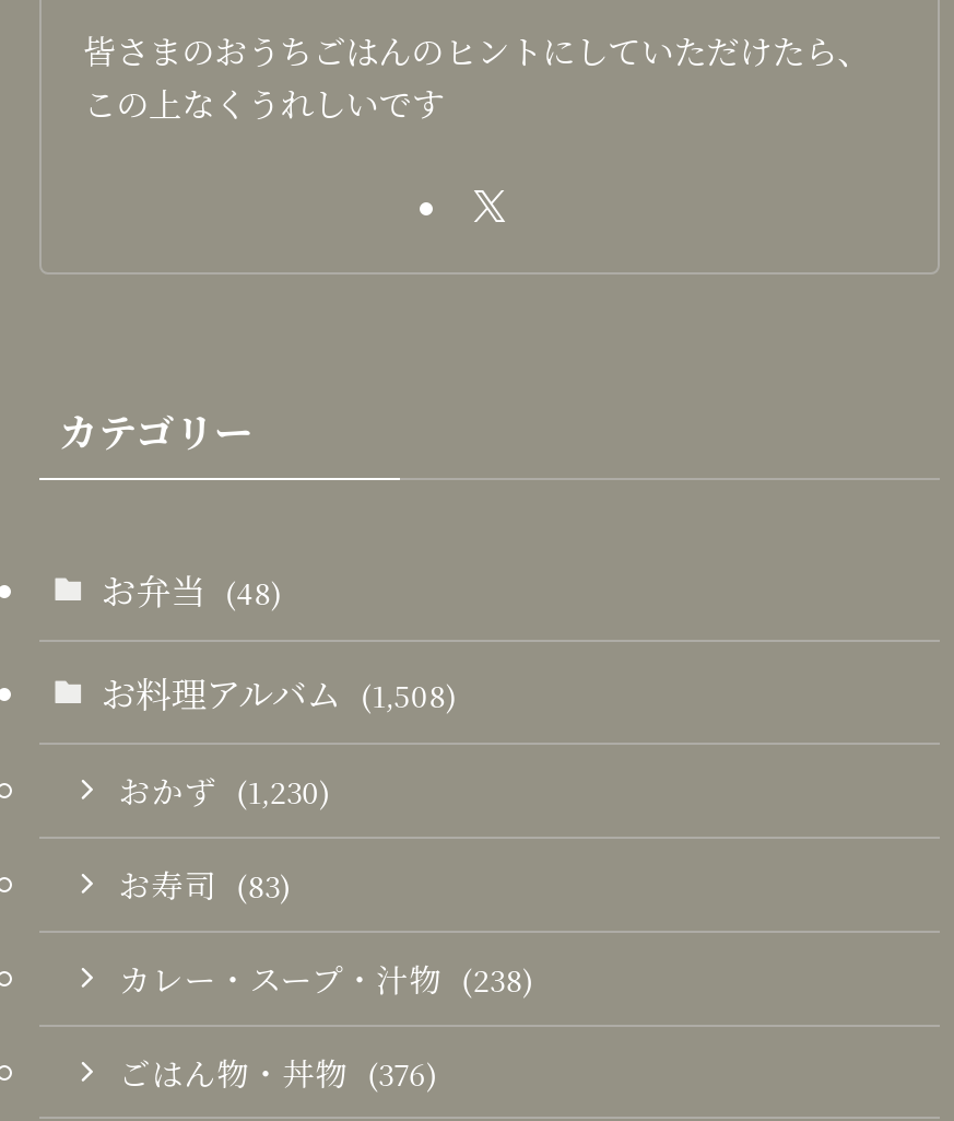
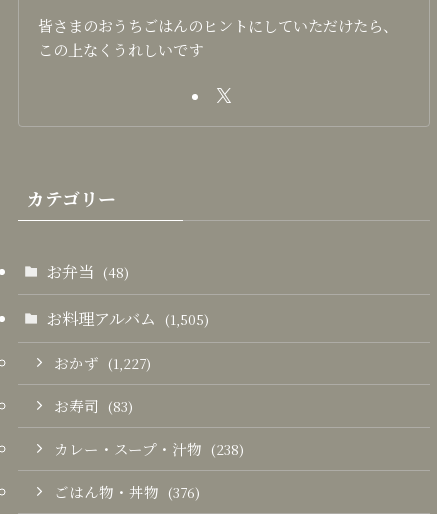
[101,667,457,719] お料理アルバム (1,508) -> [46,306,209,330] お料理アルバム (1,505)
[118,768,330,813] おかず (1,230) -> [54,352,151,373] おかず (1,227)

